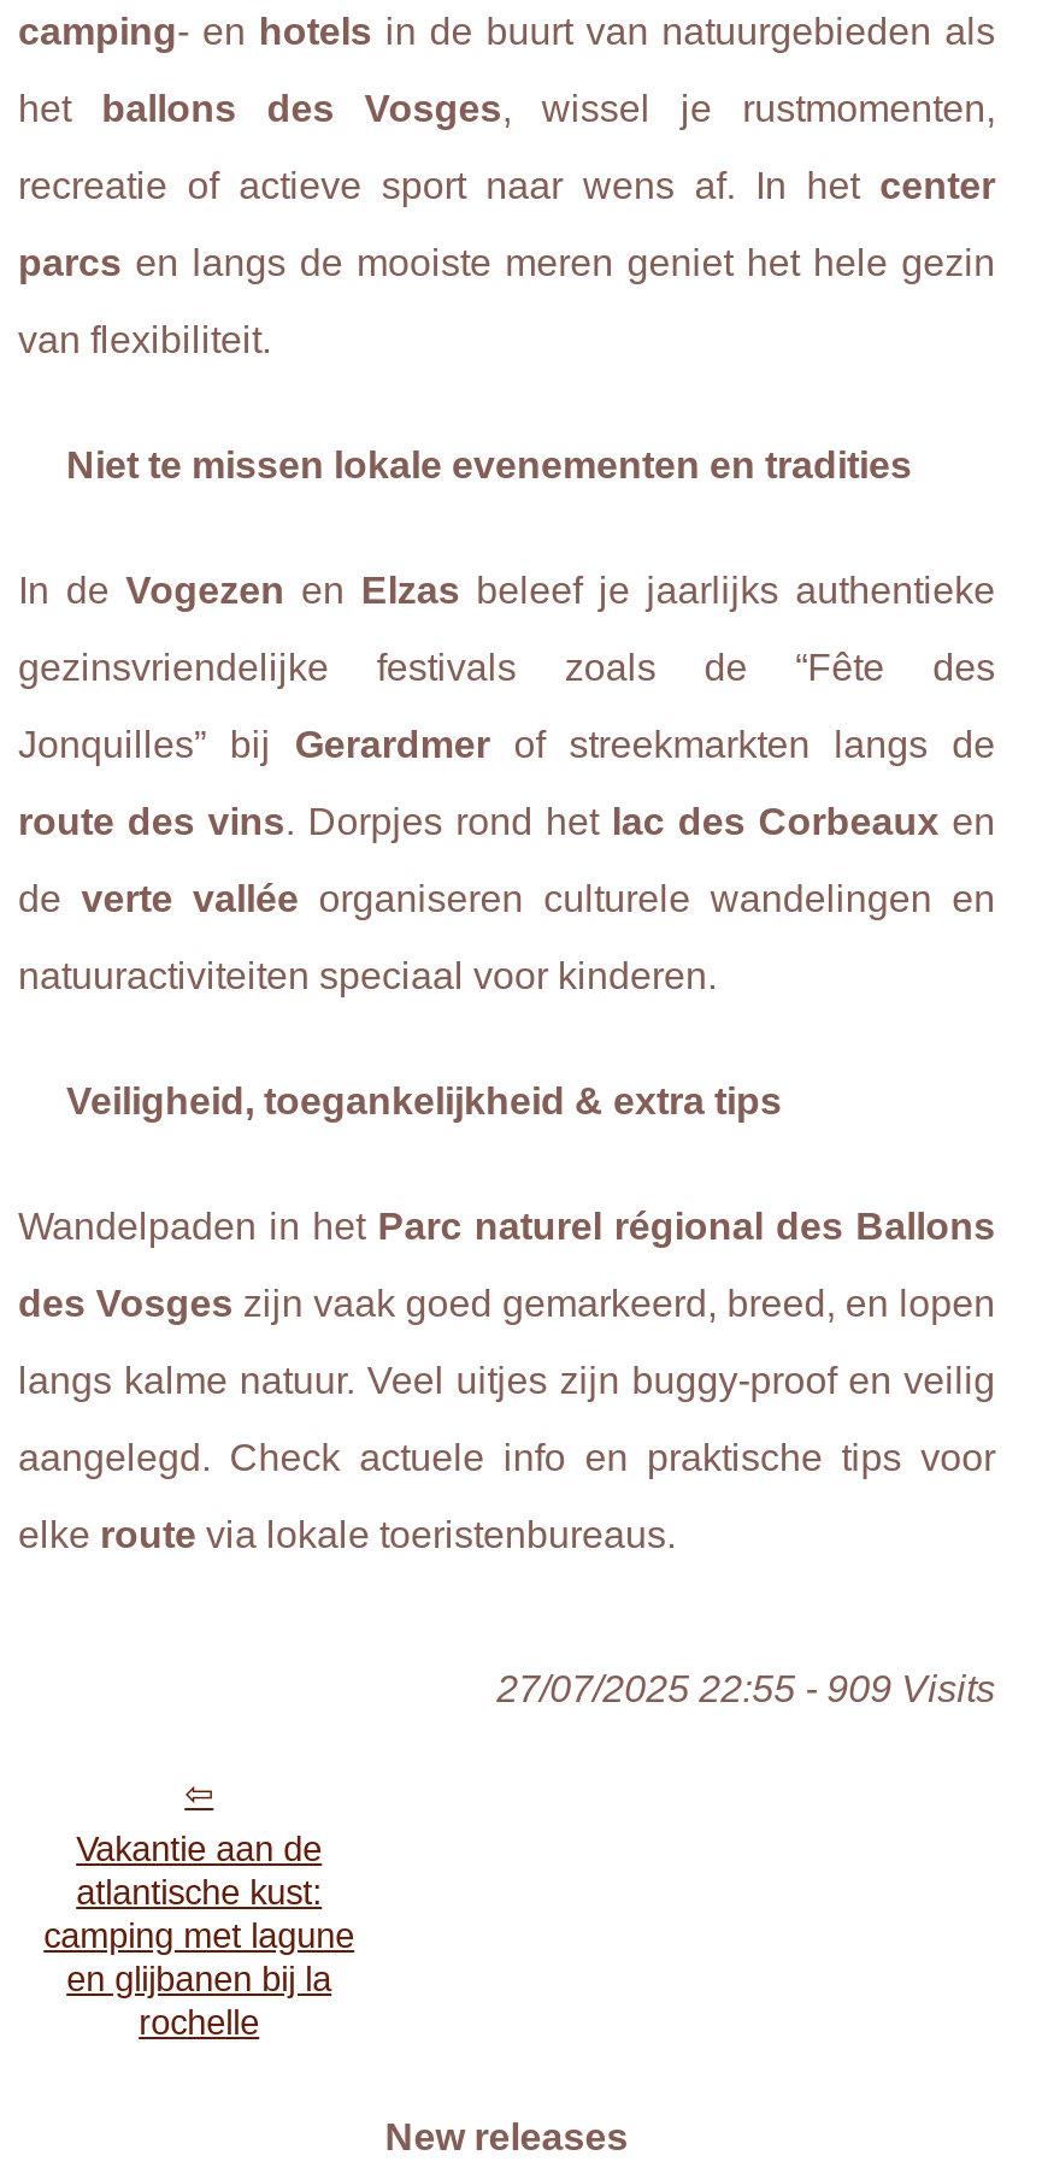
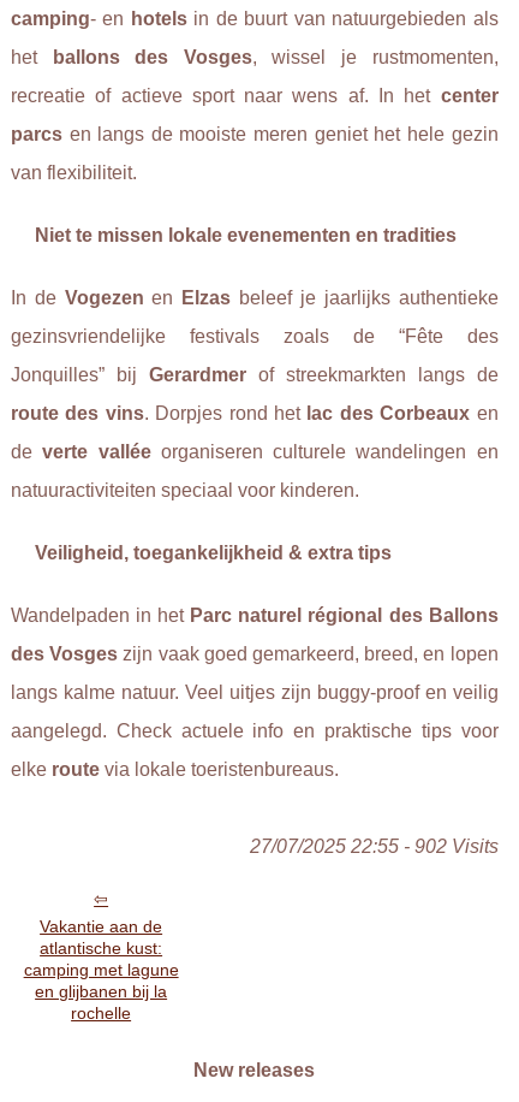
[497,1669,995,1710] 27/07/2025 22:55 - 909 Visits -> [249,836,498,857] 27/07/2025 22:55 - 902 Visits

